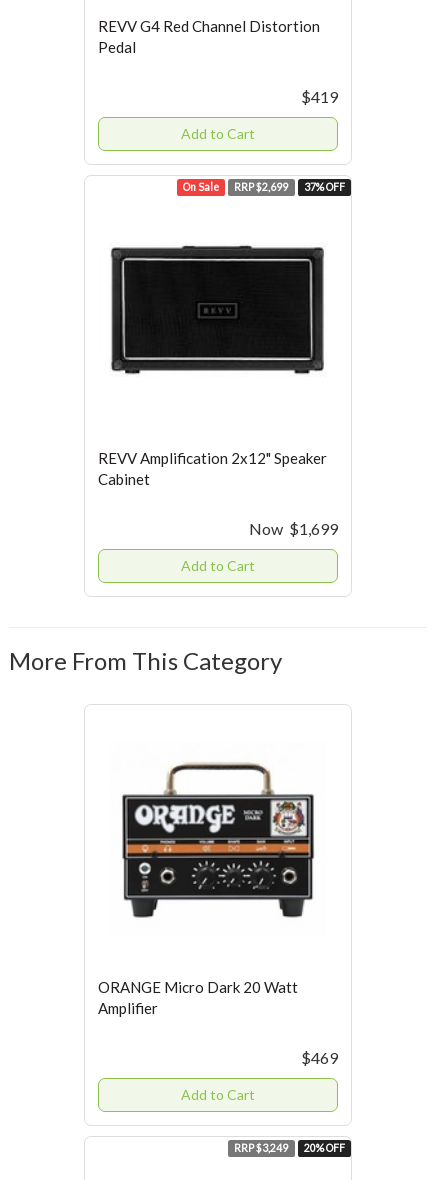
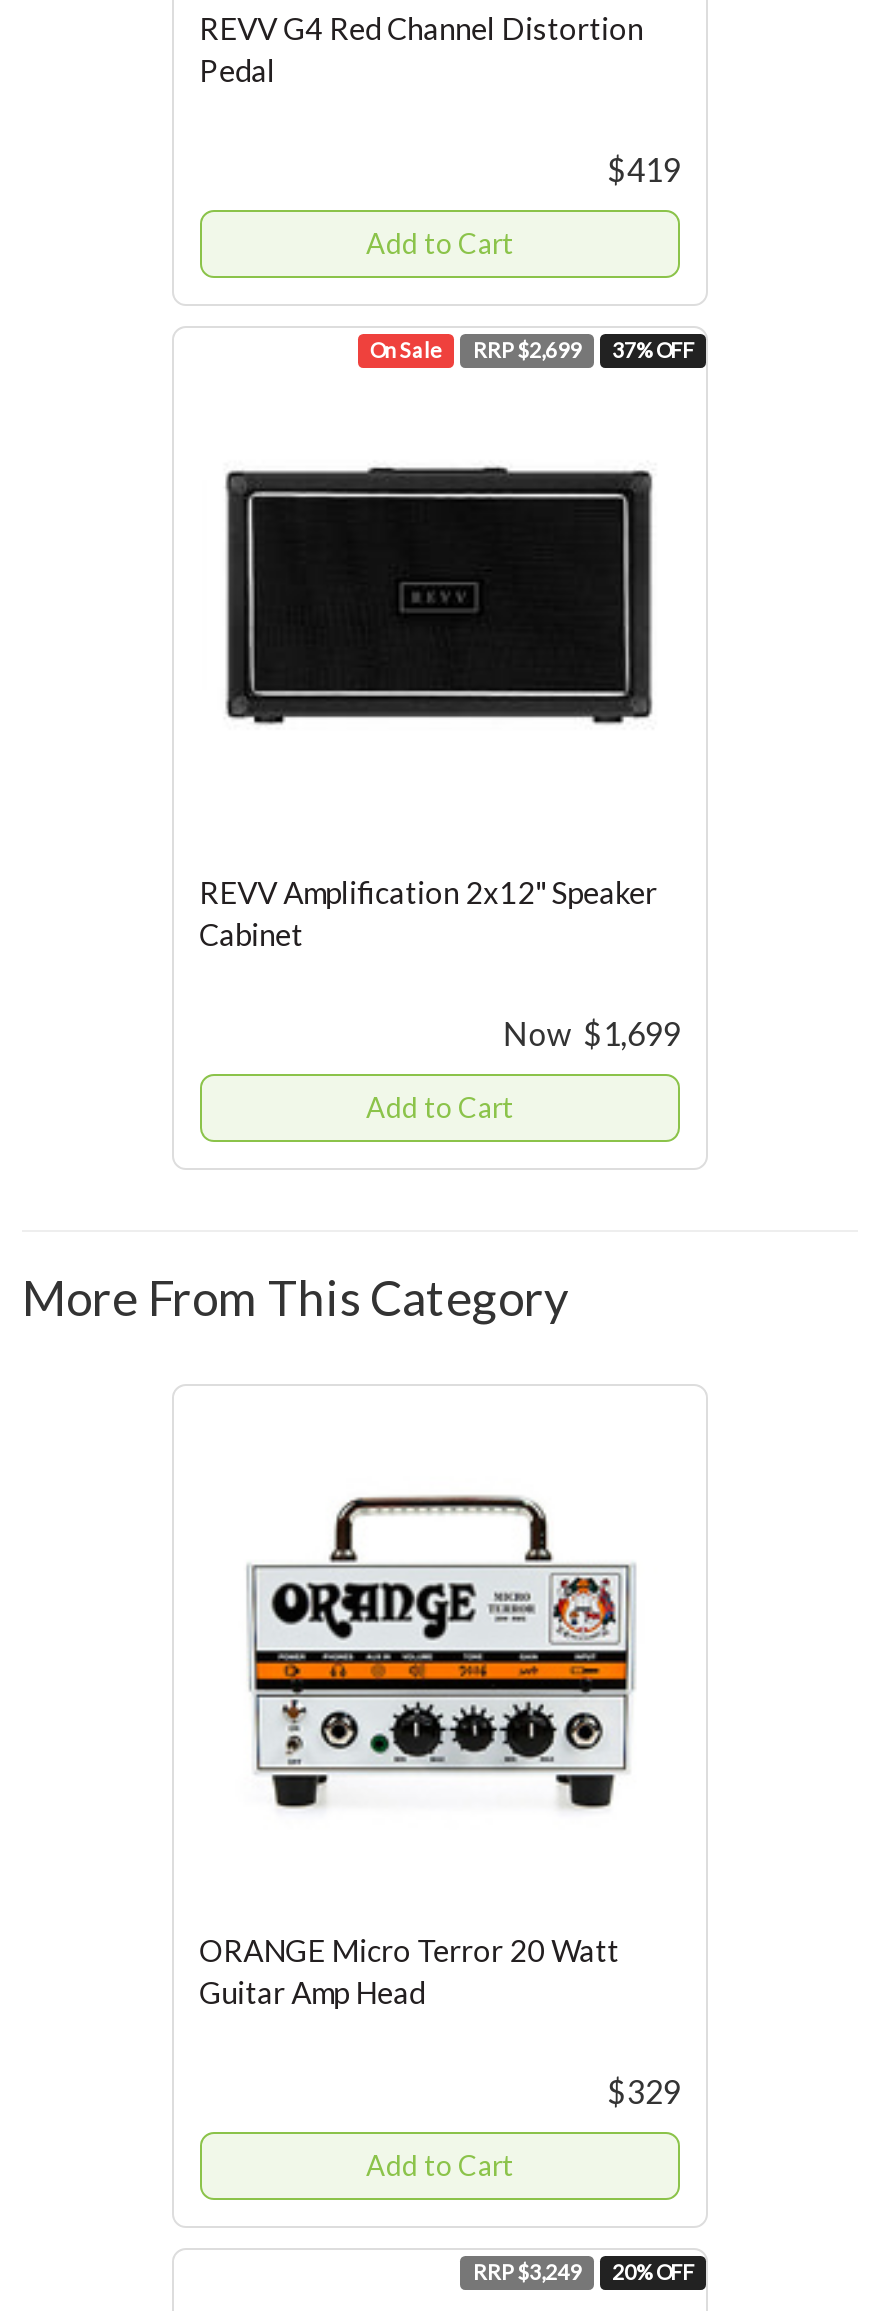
[122,760,314,918] [image] -> [250,1494,630,1810] [image]
[98,978,298,1017] ORANGE Micro Dark 20 Watt | Amplifier -> [199,1931,619,2009] ORANGE Micro Terror 20 Watt | Guitar Amp Head
[301,1048,338,1067] $469 -> [607,2071,681,2109] $329

